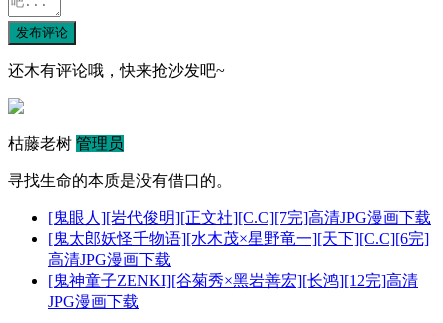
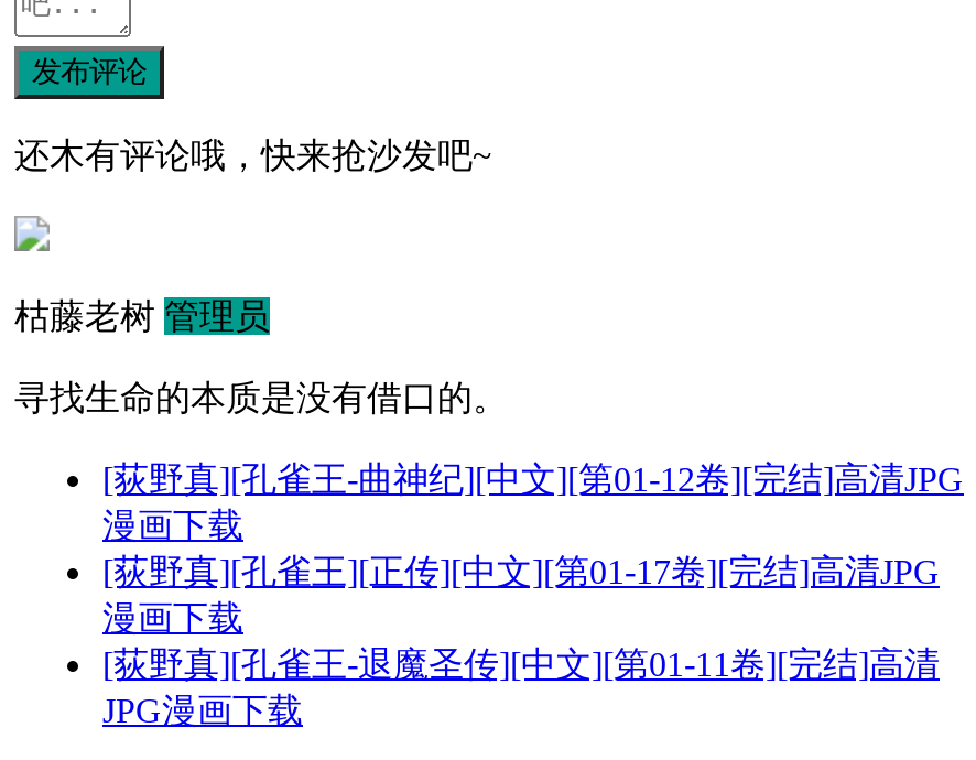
[48,209,431,289] [鬼眼人][岩代俊明][正文社][C.C][7完]高清JPG漫画下载 | [鬼太郎妖怪千物语][水木茂×星野竜一][天下][C.C][6完] | 高清JPG漫画下载 | [鬼神童子ZENKI][谷菊秀×黑岩善宏][长鸿][12完]高清 -> [102,460,964,682] [荻野真][孔雀王-曲神纪][中文][第01-12卷][完结]高清JPG | 漫画下载 | [荻野真][孔雀王][正传][中文][第01-17卷][完结]高清JPG | 漫画下载 | [荻野真][孔雀王-退魔圣传][中文][第01-11卷][完结]高清

